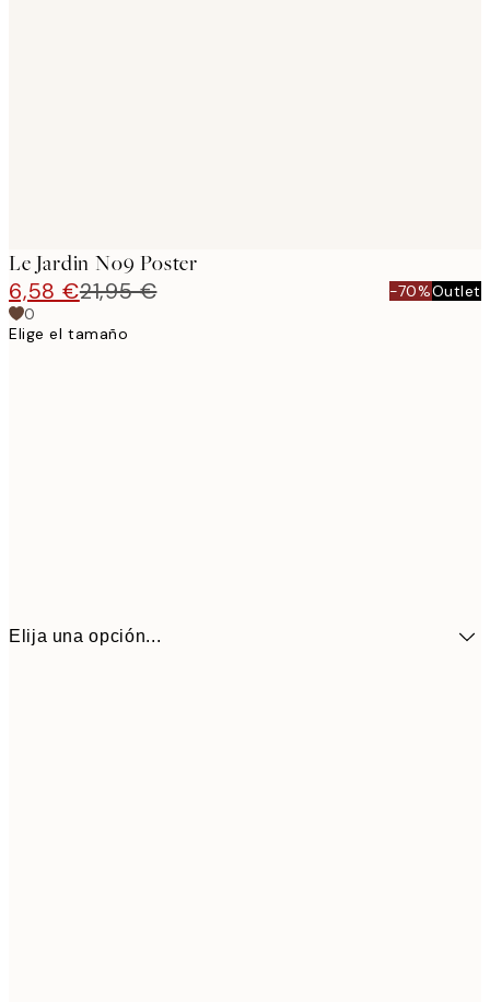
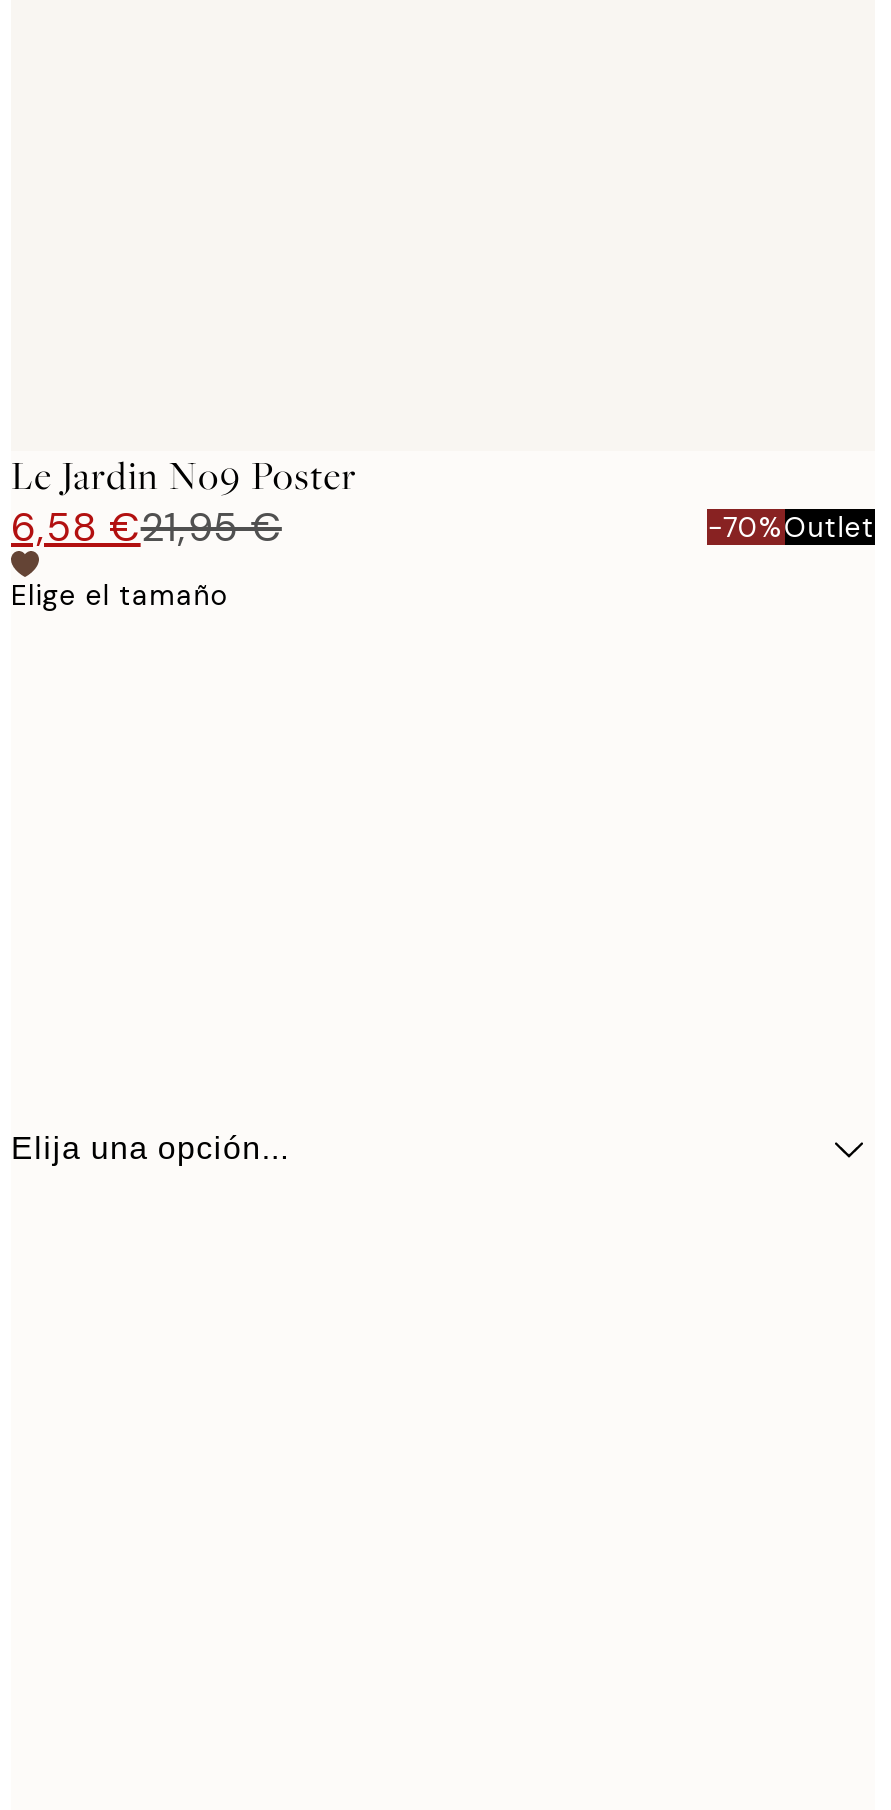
[24,305,36,323] 0 -> none

